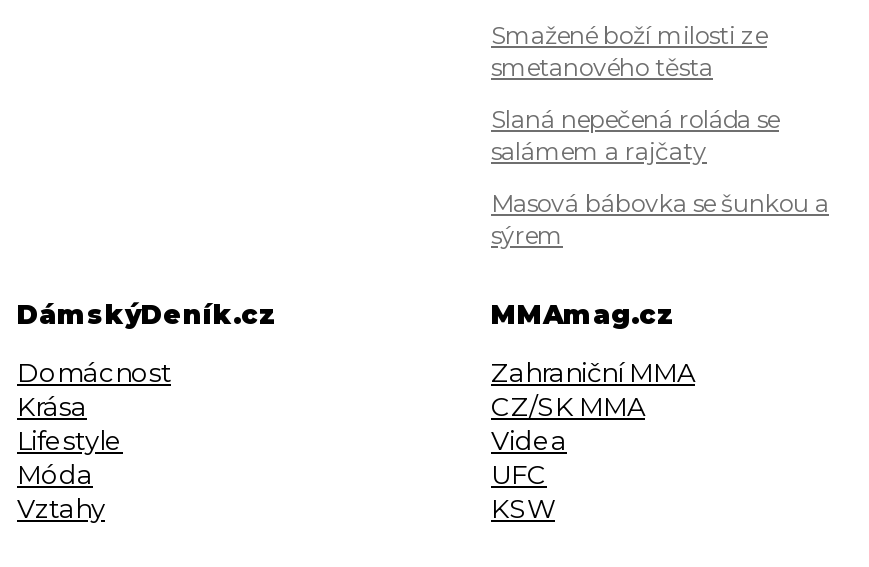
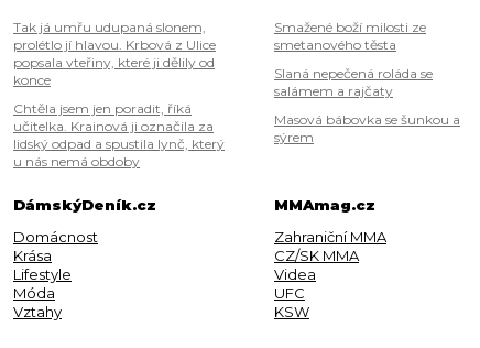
none -> [13,19,225,170] Tak já umřu udupaná slonem, | prolétlo jí hlavou. Krbová z Ulice | popsala vteřiny, které ji dělily od | konce | Chtěla jsem jen poradit, říká | učitelka. Krainová ji označila za | lidský odpad a spustila lynč, který | u nás nemá obdoby

